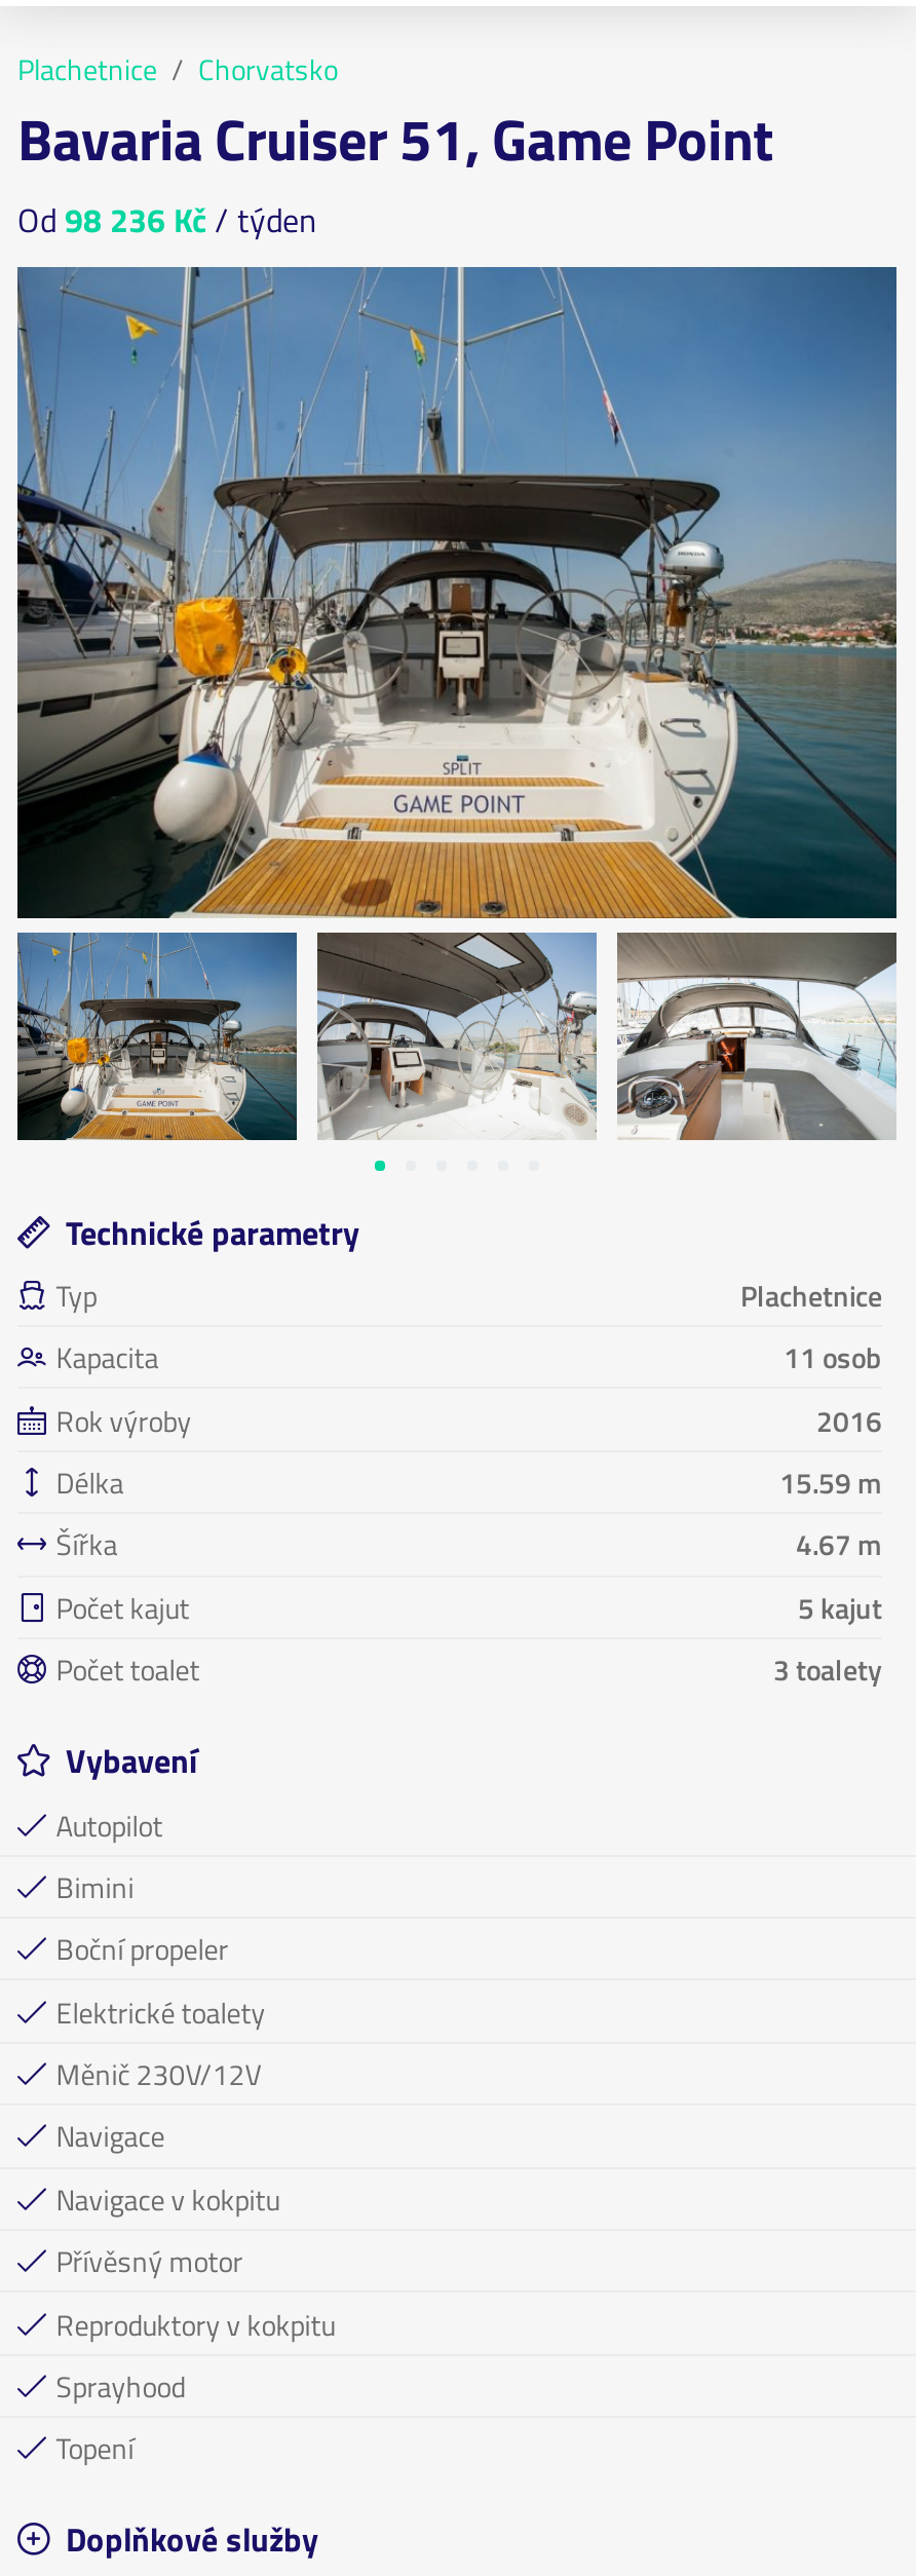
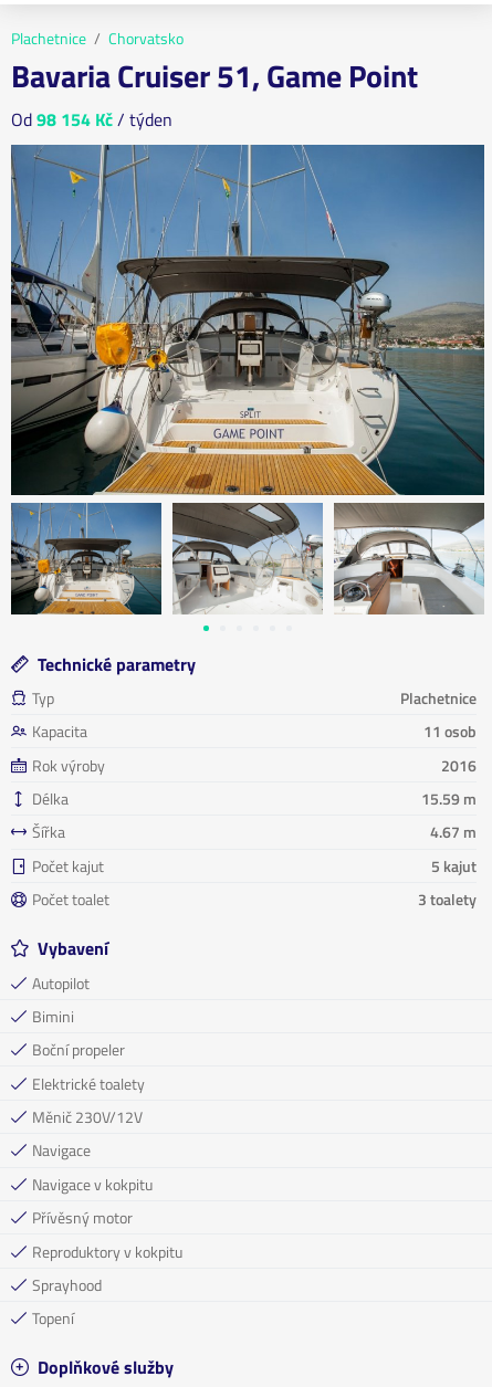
[17,196,317,245] Od 98 236 Kč / týden -> [11,107,172,133] Od 98 154 Kč / týden

